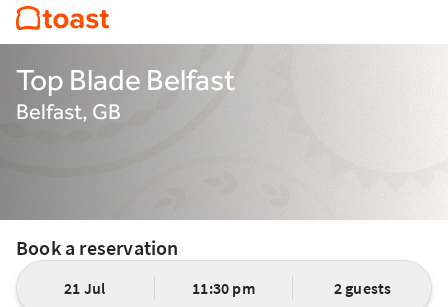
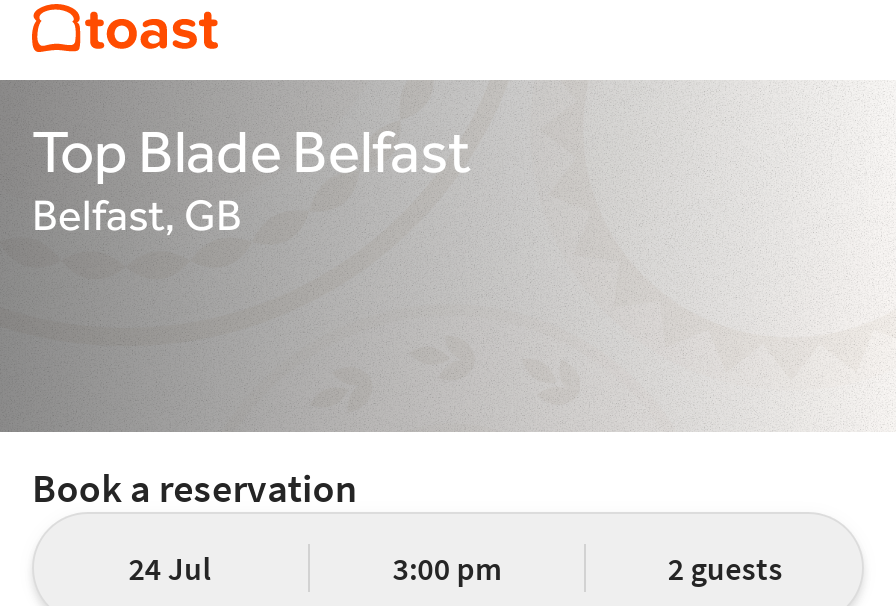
[64,278,105,298] 21 Jul -> [128,548,211,588] 24 Jul
[192,278,255,298] 11:30 pm -> [393,548,501,588] 3:00 pm

